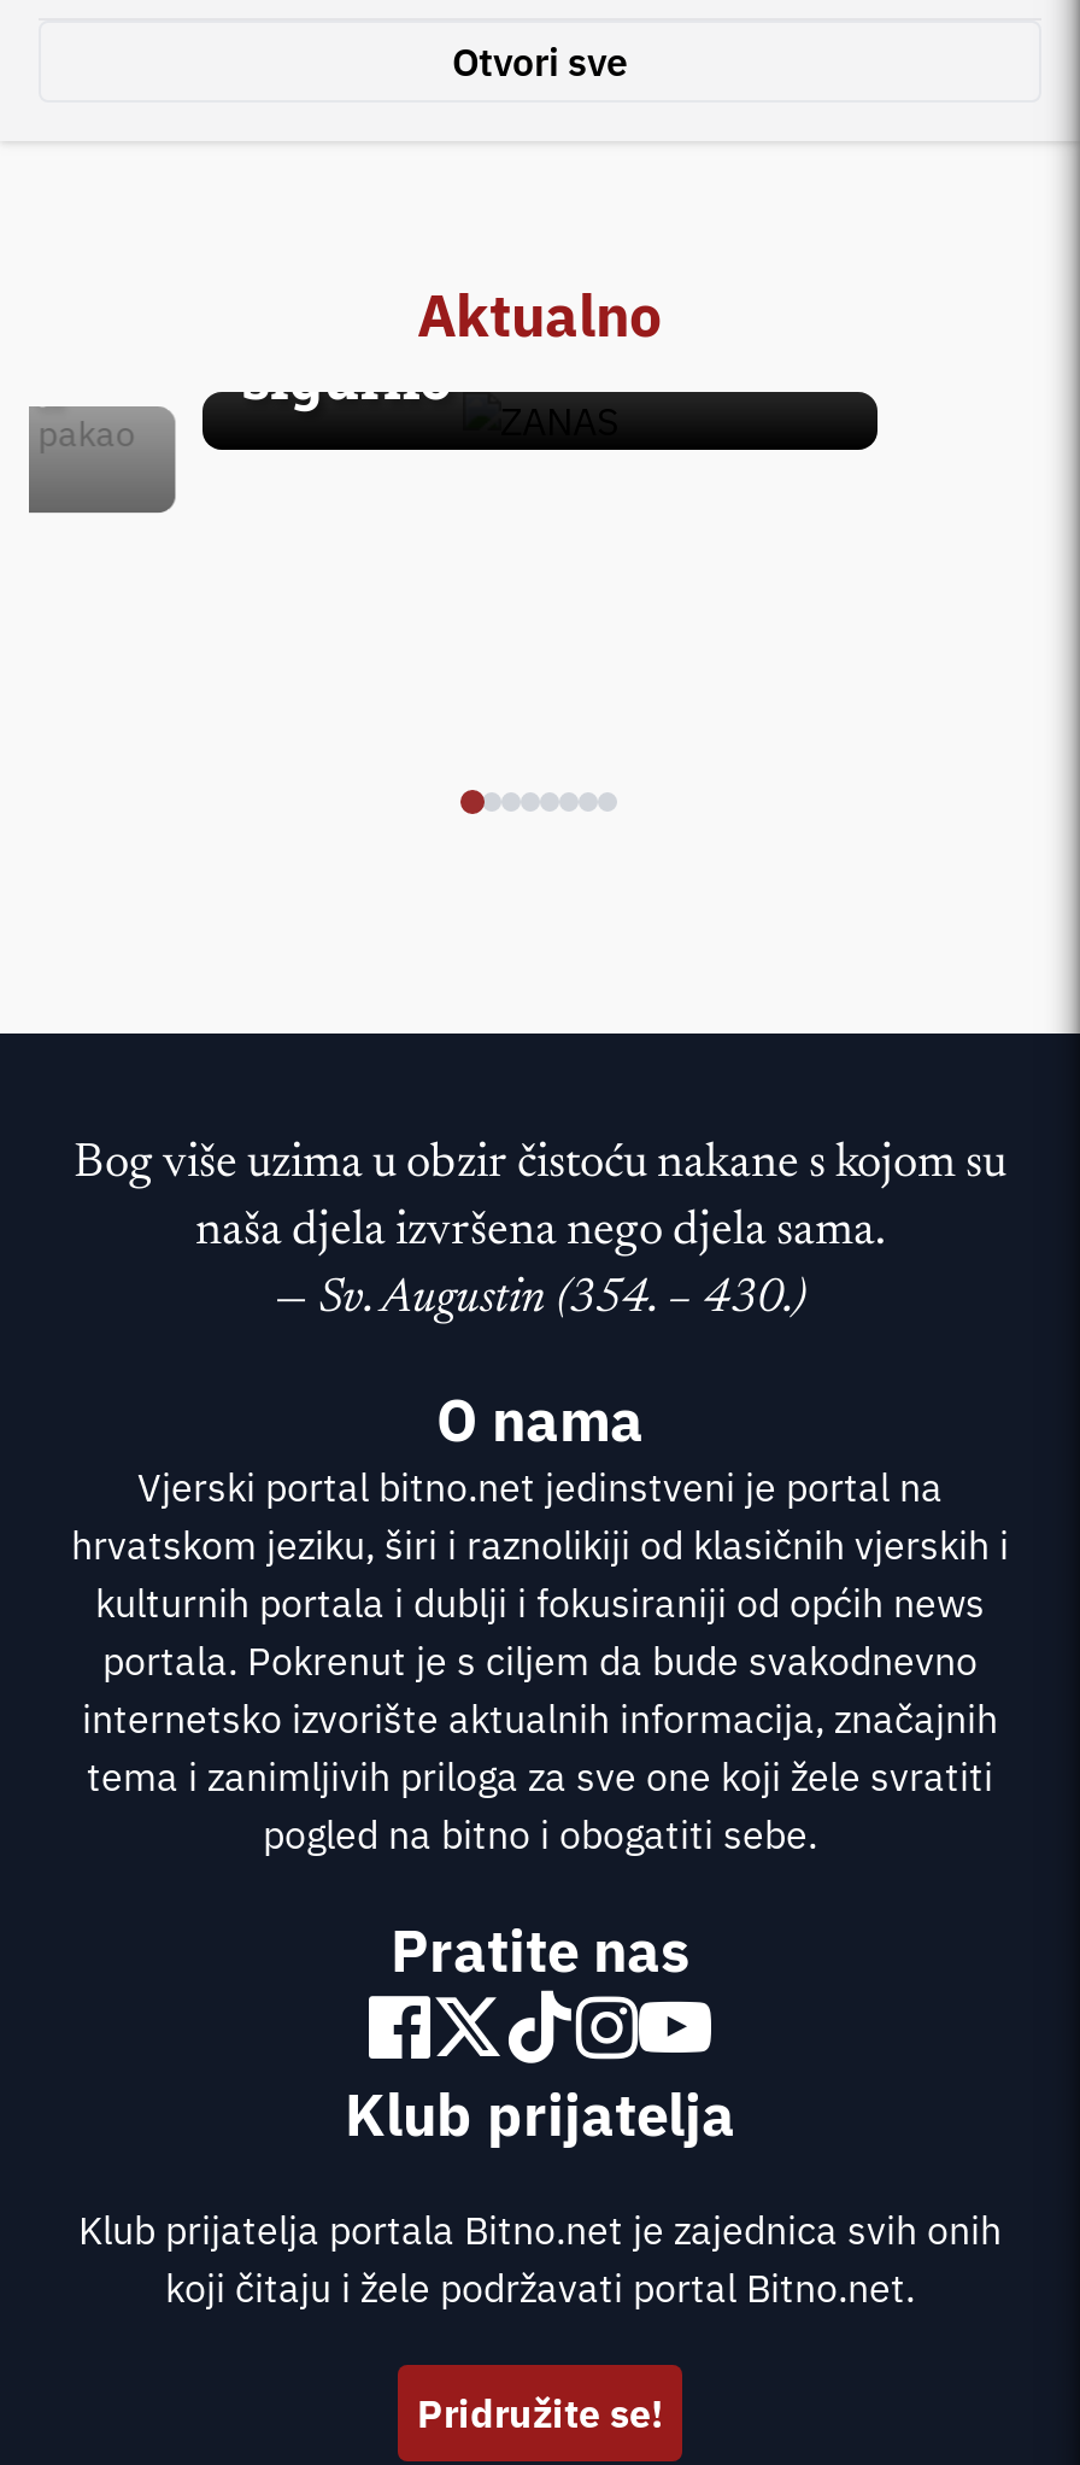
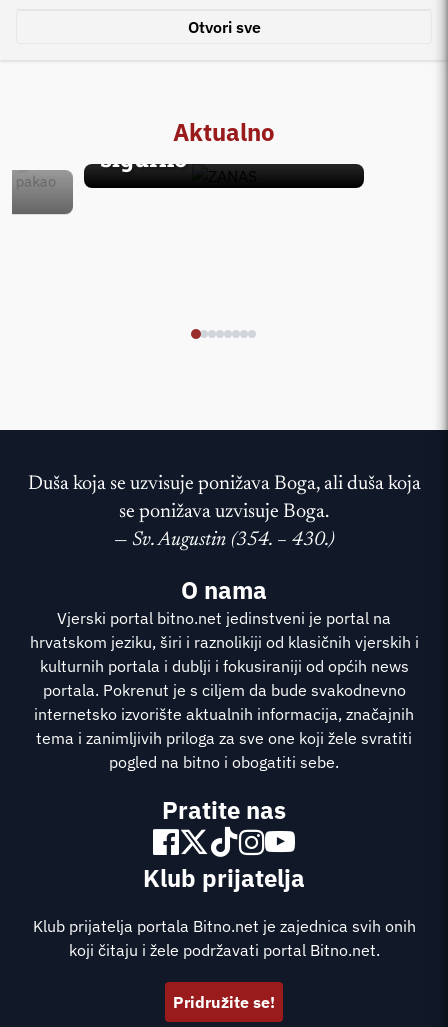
[74,1140,1006,1256] Bog više uzima u obzir čistoću nakane s kojom su | naša djela izvršena nego djela sama. -> [27,474,420,522] Duša koja se uzvisuje ponižava Boga, ali duša koja | se ponižava uzvisuje Boga.

